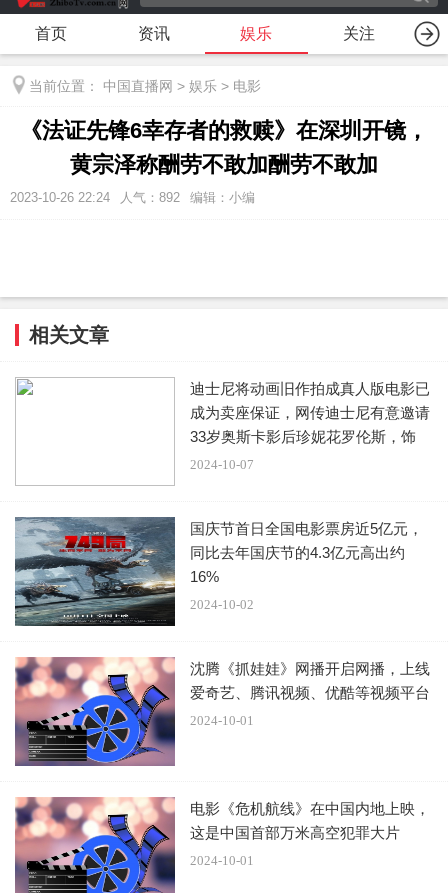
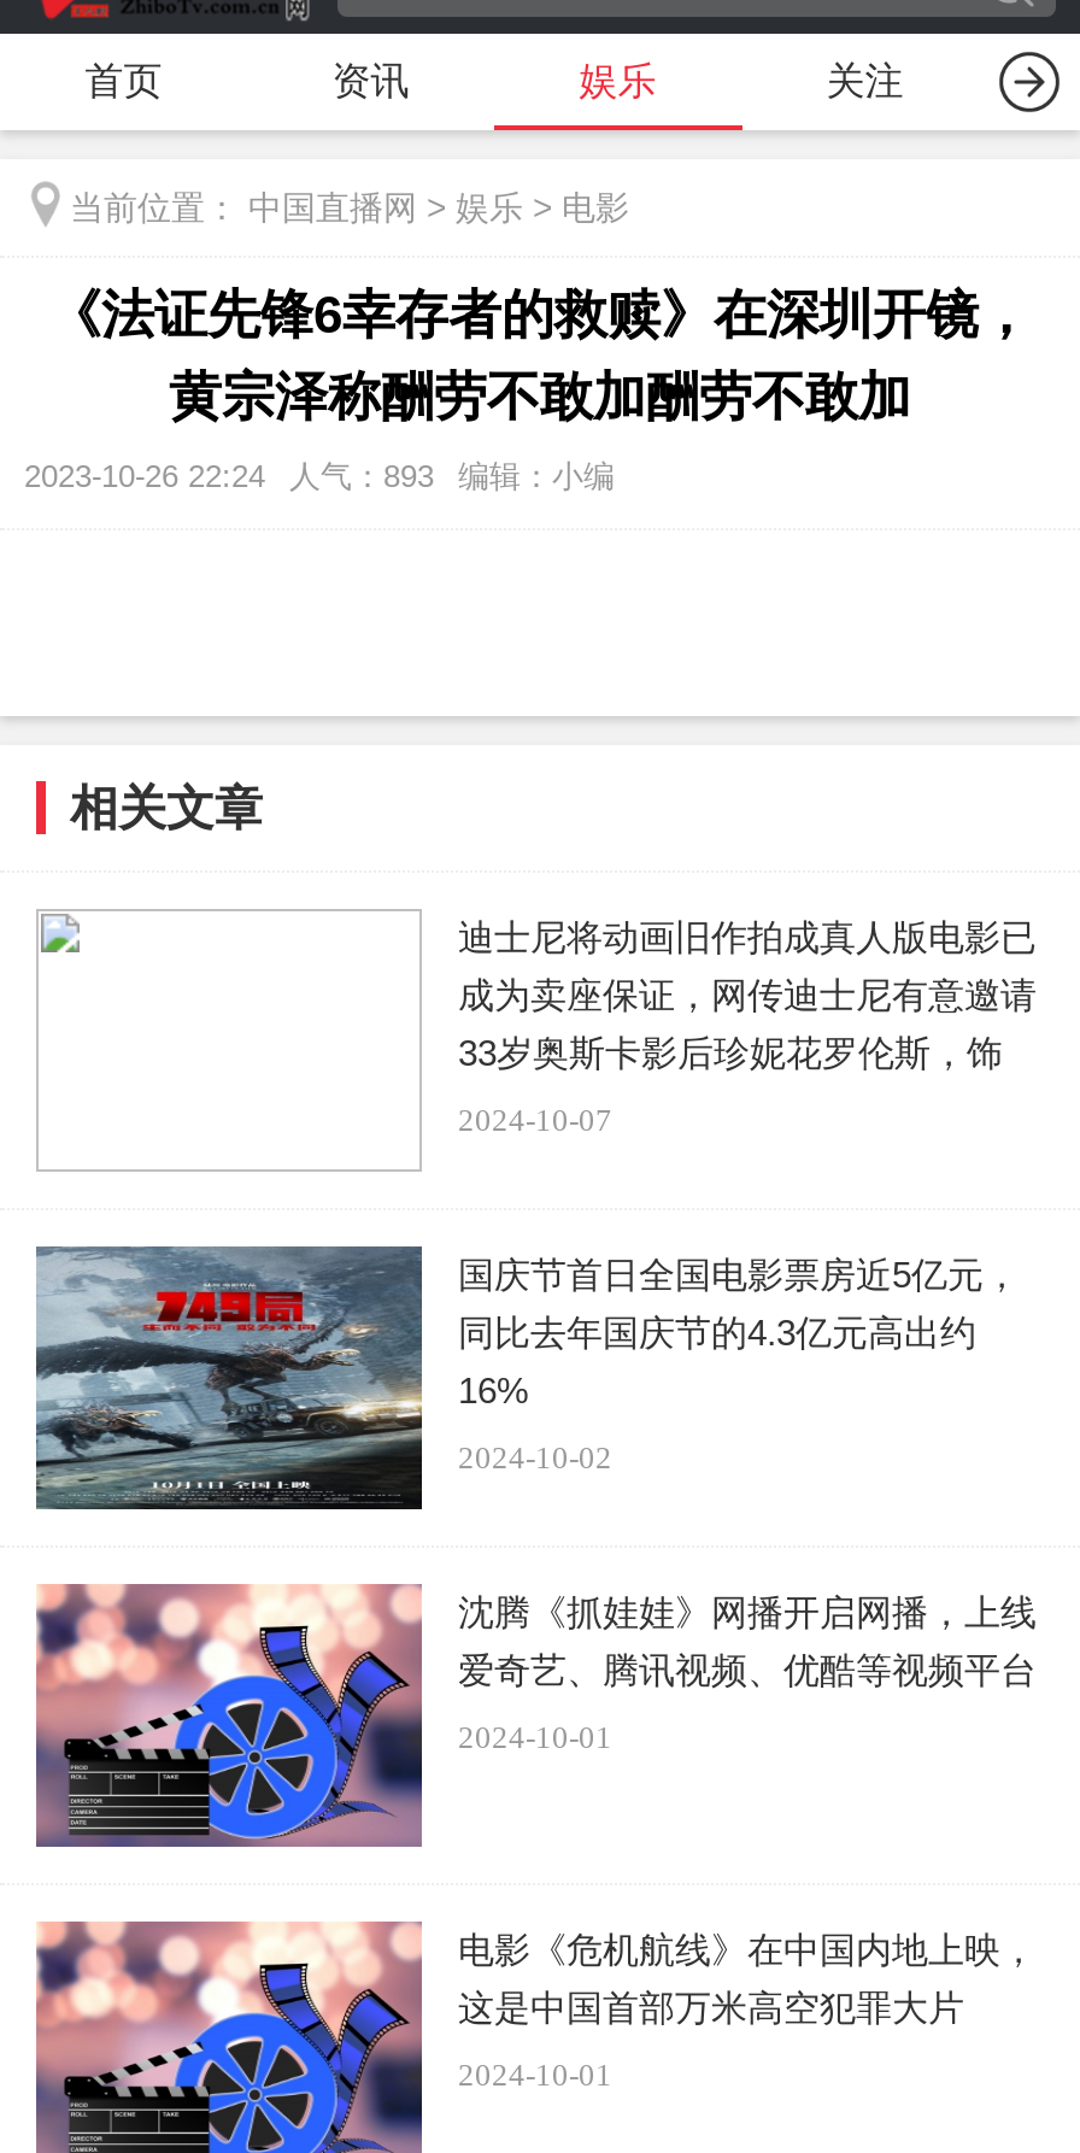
[10,190,255,205] 2023-10-26 22:24 人气：892 编辑：小编 -> [24,458,615,494] 2023-10-26 22:24 人气：893 编辑：小编

